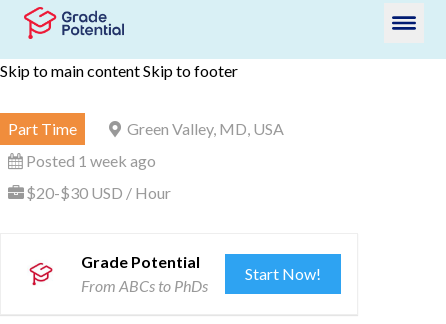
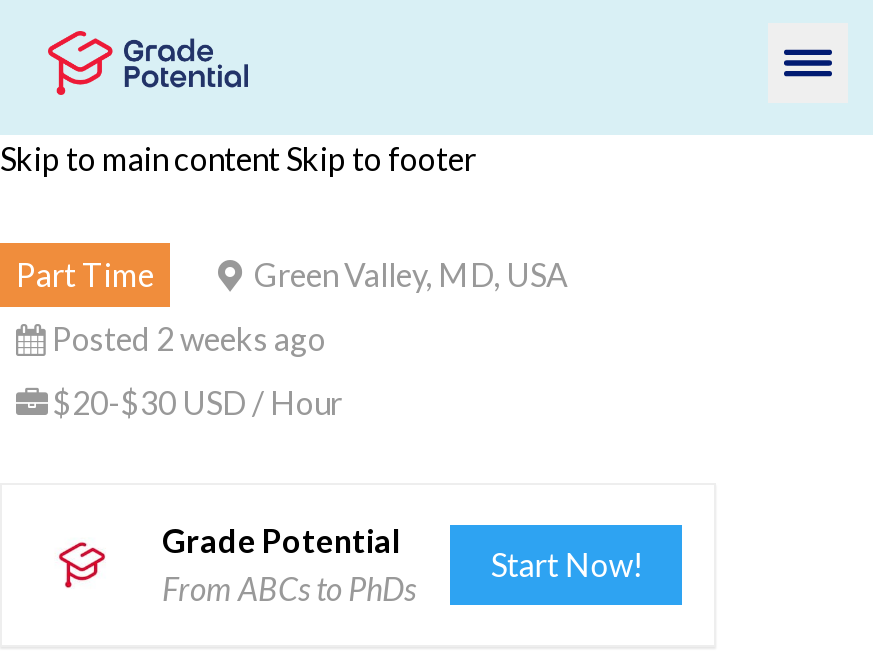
[26,151,156,170] Posted 1 week ago -> [52,319,326,357] Posted 2 weeks ago

